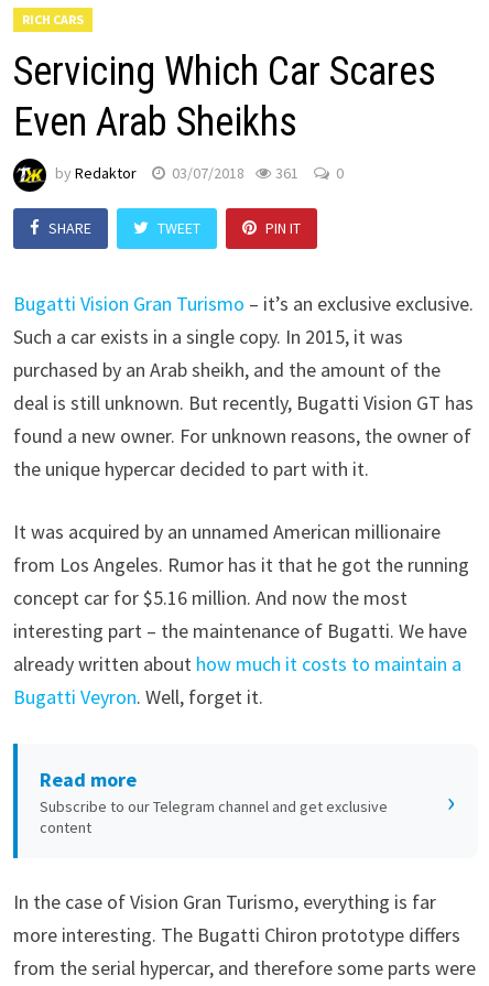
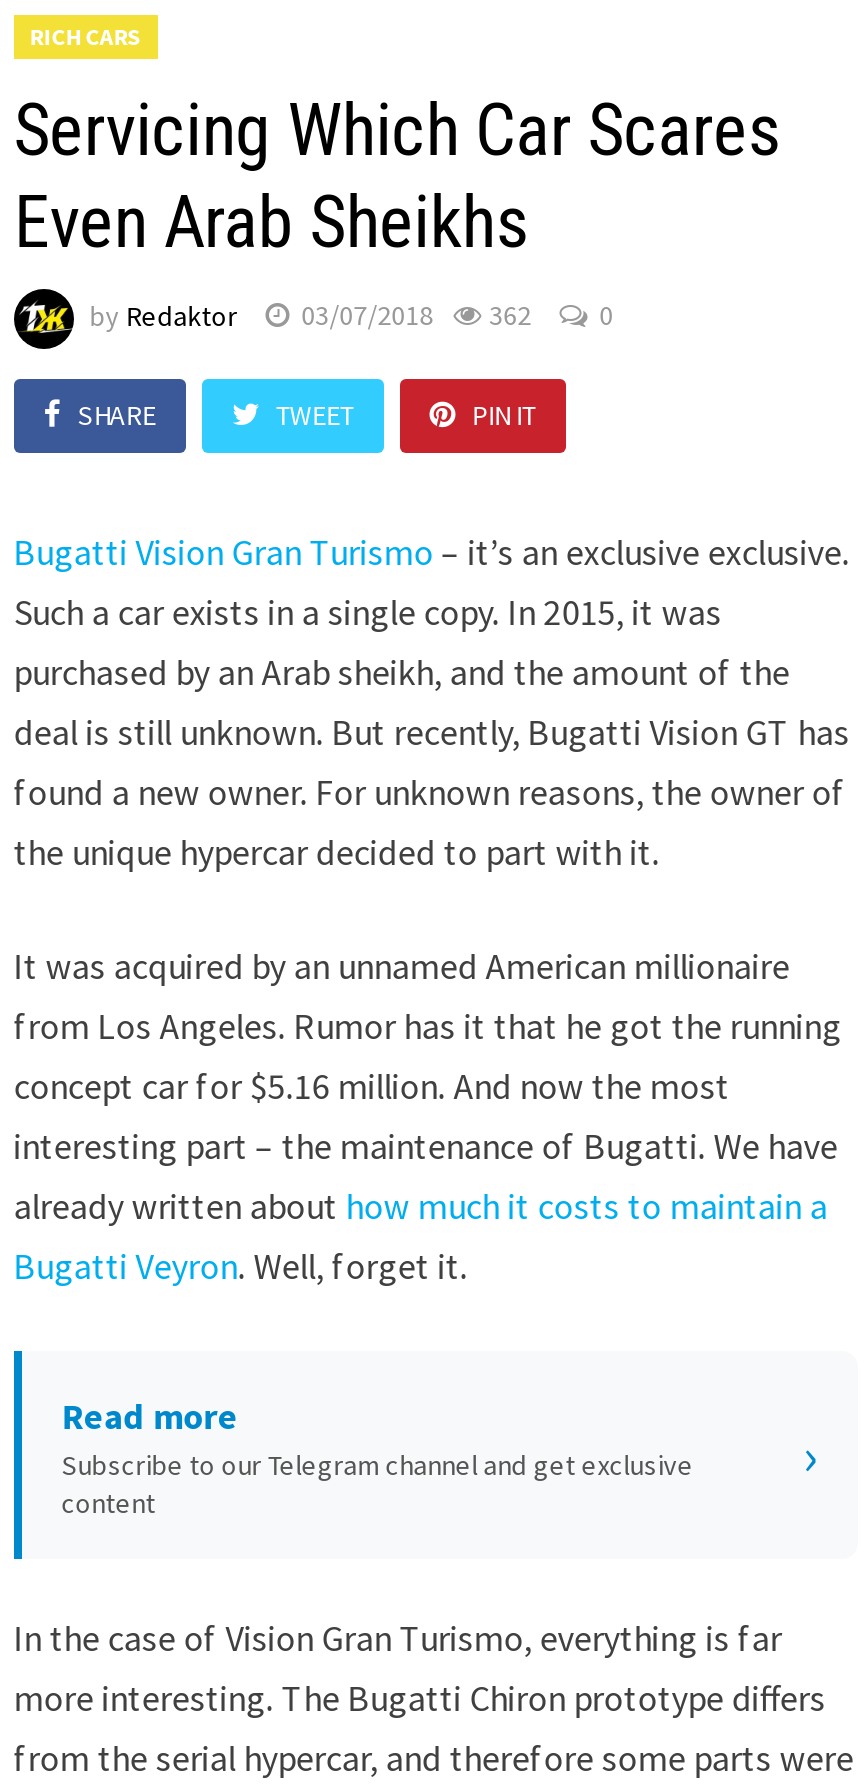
[55,163,343,183] by Redaktor 03/07/2018 361 0 -> [90,298,614,334] by Redaktor 03/07/2018 362 0

